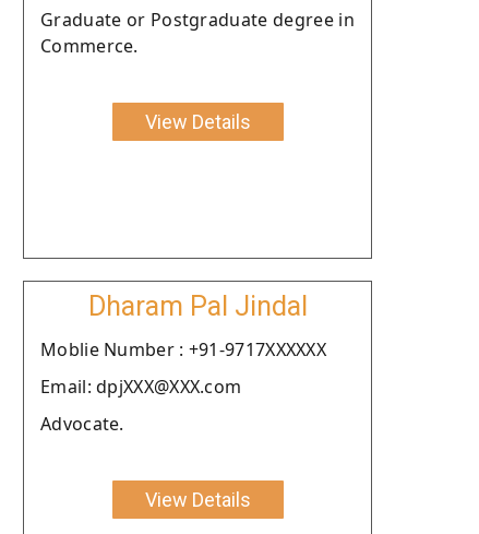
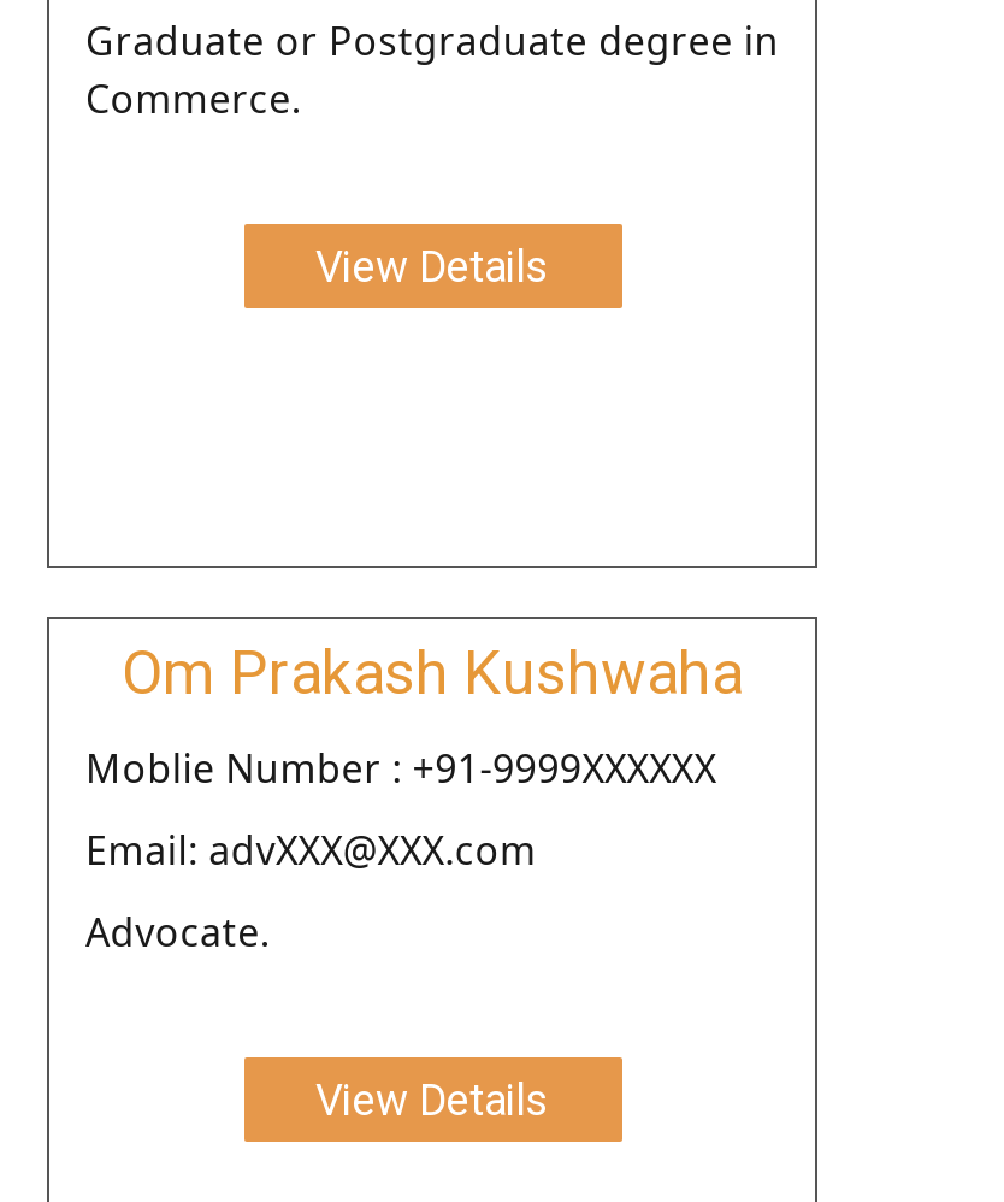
[88,290,307,322] Dharam Pal Jindal -> [122,638,743,708] Om Prakash Kushwaha
[40,337,326,361] Moblie Number : +91-9717XXXXXX -> [85,741,716,794] Moblie Number : +91-9999XXXXXX
[40,374,241,398] Email: dpjXXX@XXX.com -> [85,823,536,876] Email: advXXX@XXX.com

